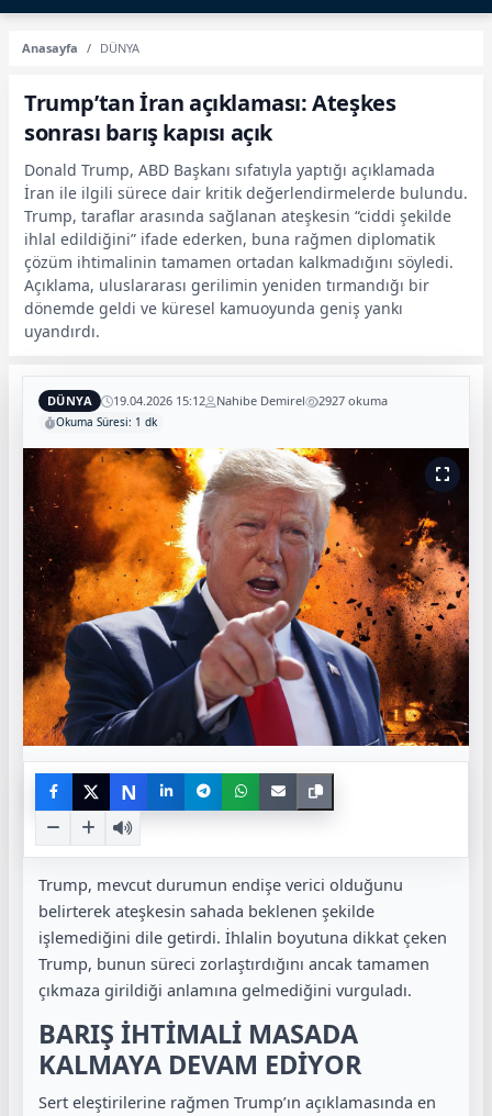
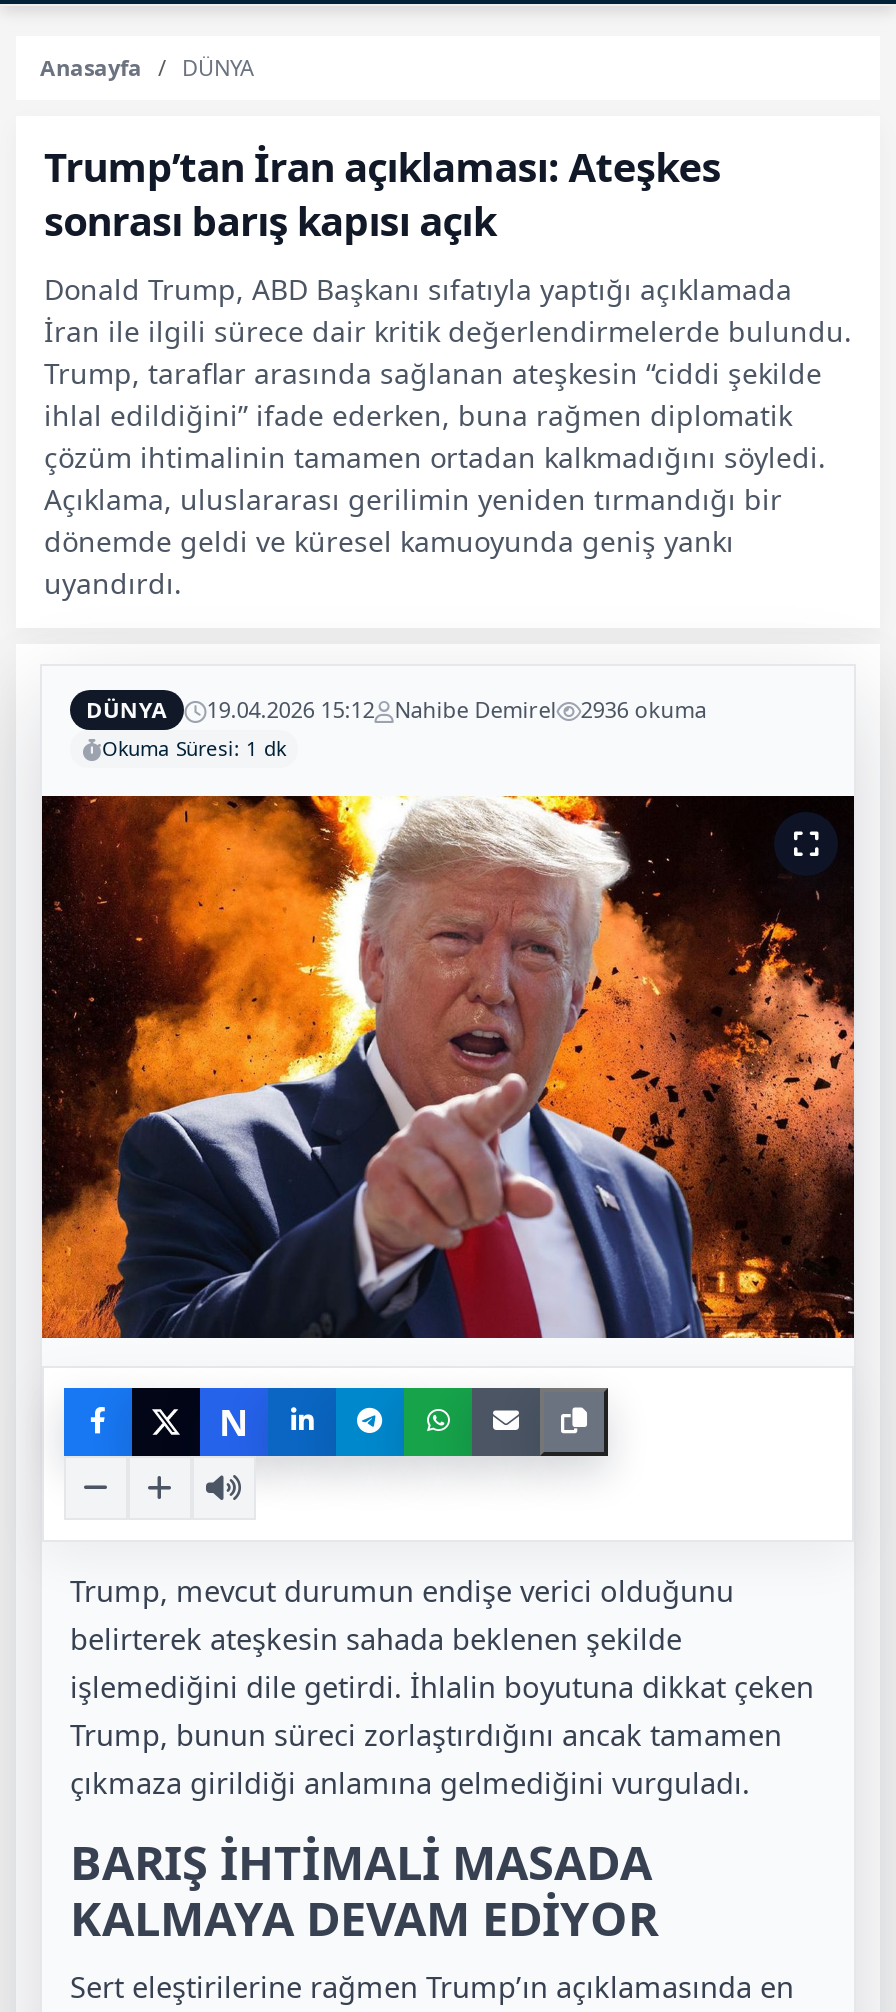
[47,392,388,409] DÜNYA 19.04.2026 15:12 Nahibe Demirel 2927 okuma -> [86,694,706,724] DÜNYA 19.04.2026 15:12 Nahibe Demirel 2936 okuma

